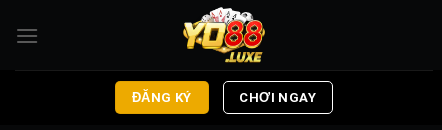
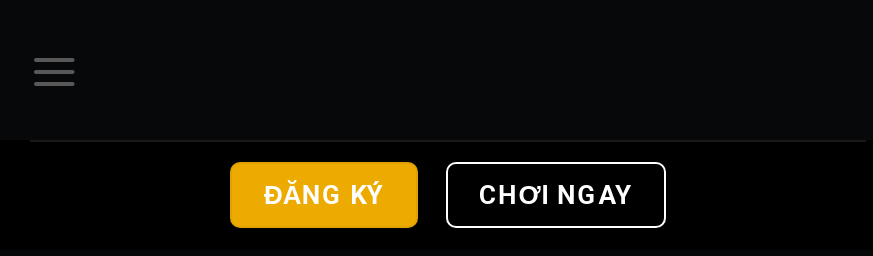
[182,6,266,63] [image] -> none

